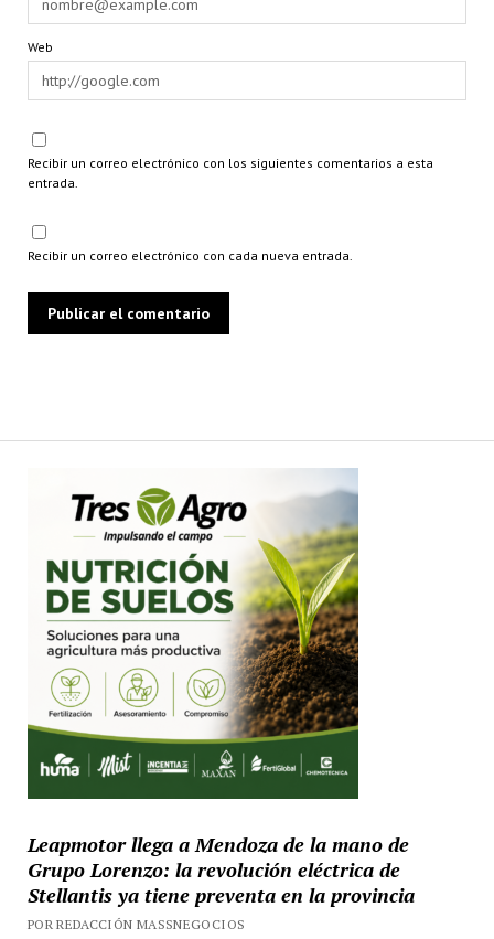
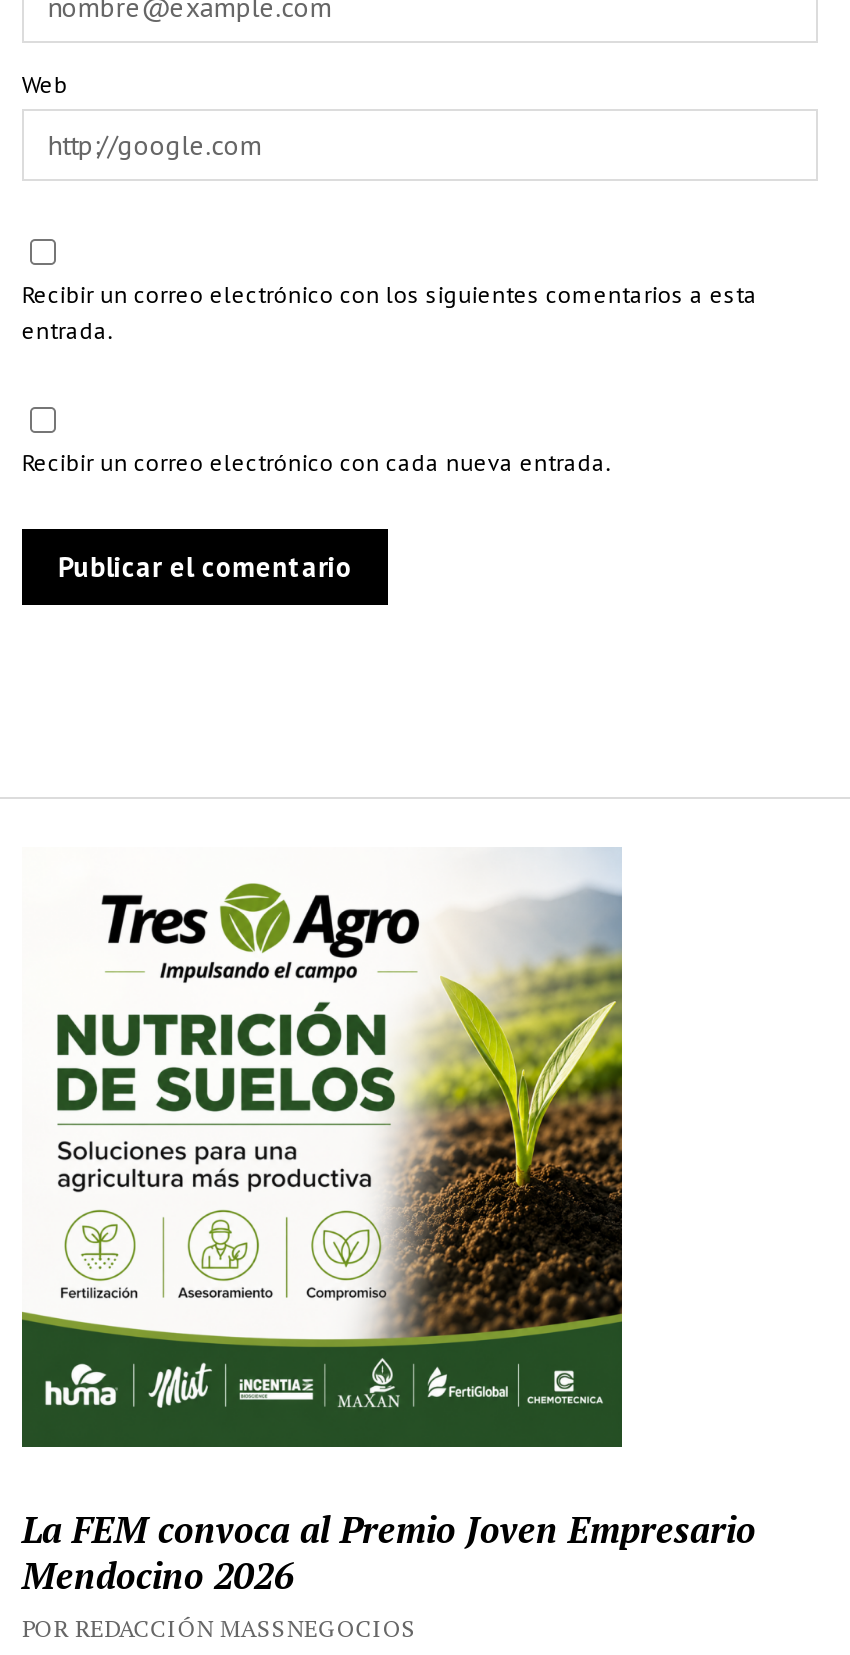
[27,831,414,908] Leapmotor llega a Mendoza de la mano de | Grupo Lorenzo: la revolución eléctrica de | Stellantis ya tiene preventa en la provincia -> [22,1505,756,1599] La FEM convoca al Premio Joven Empresario | Mendocino 2026

